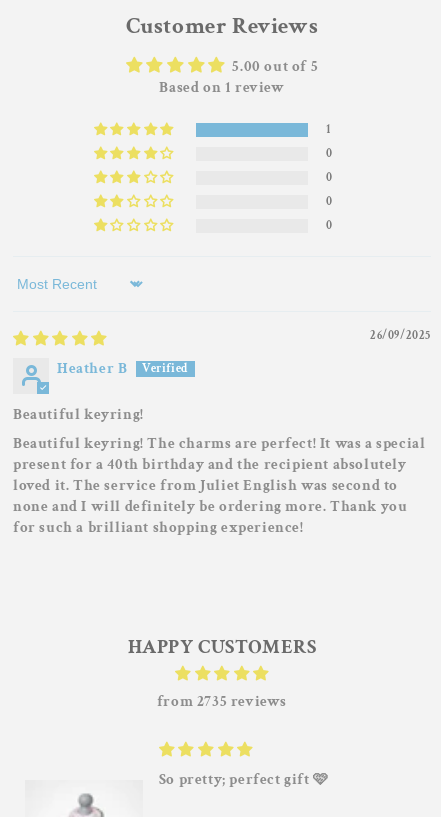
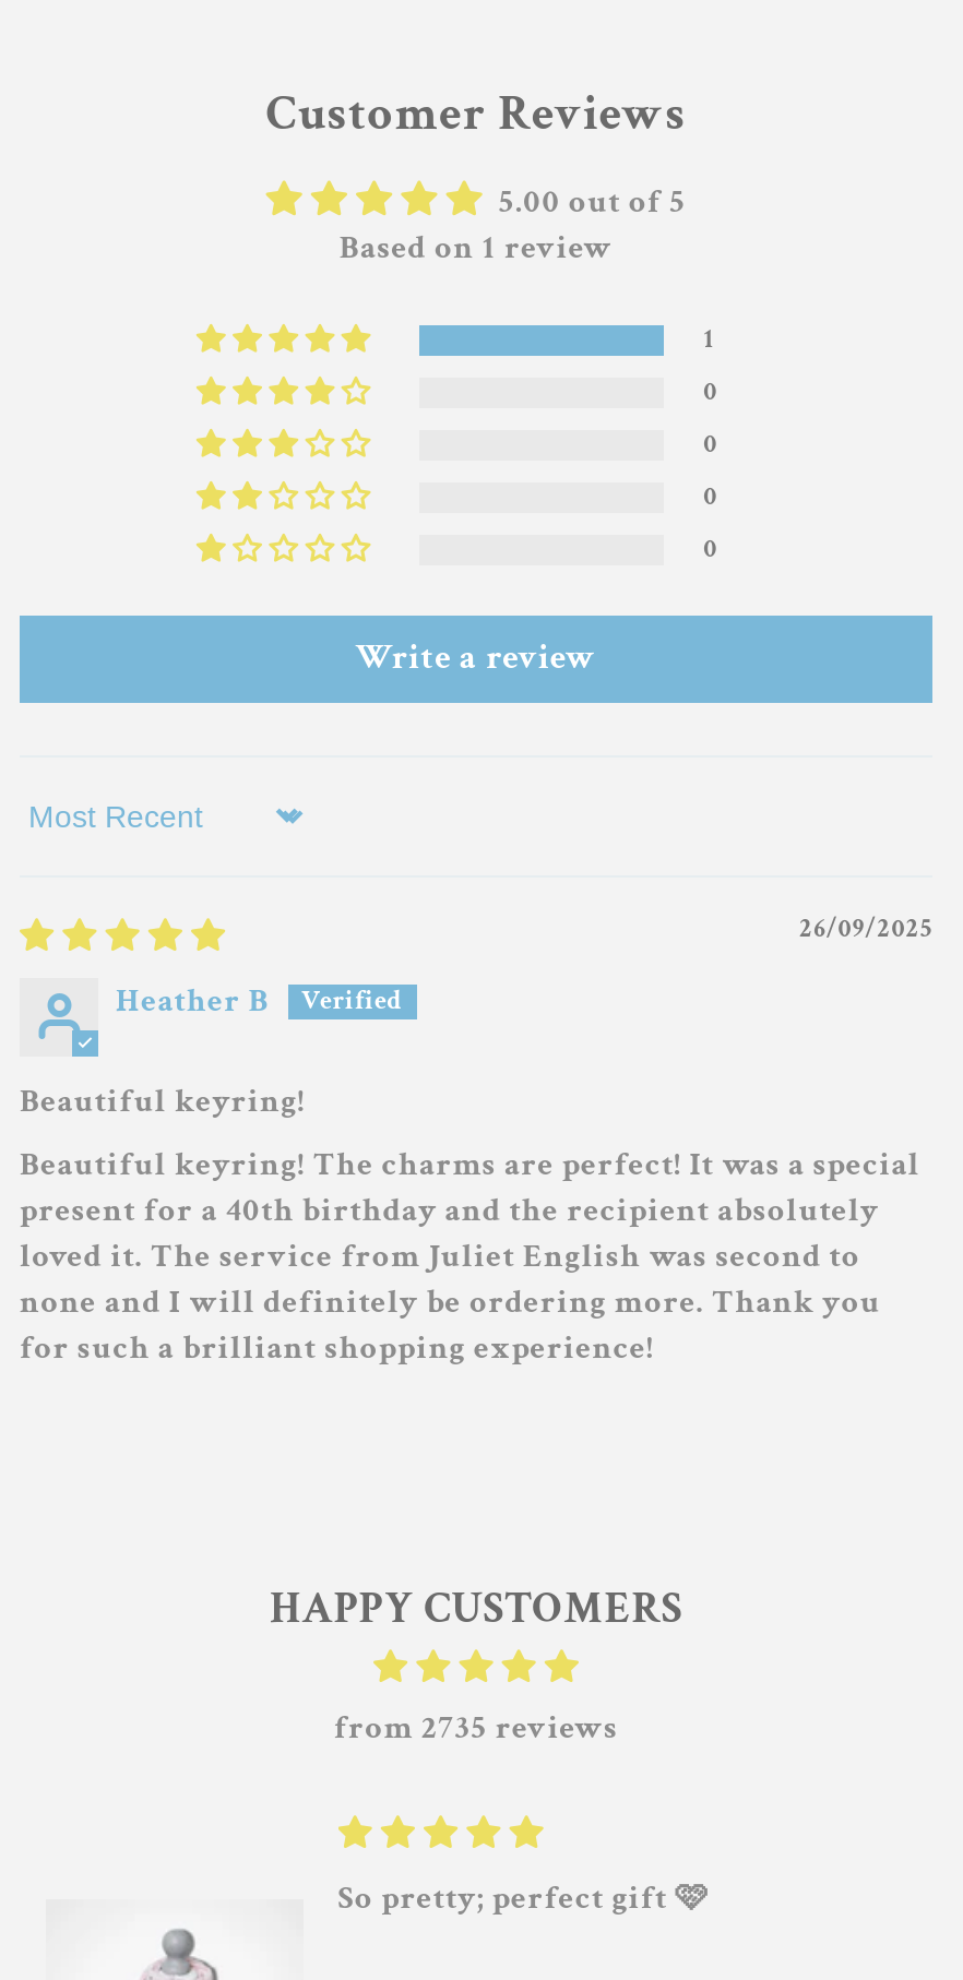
none -> [356,635,597,681] Write a review

